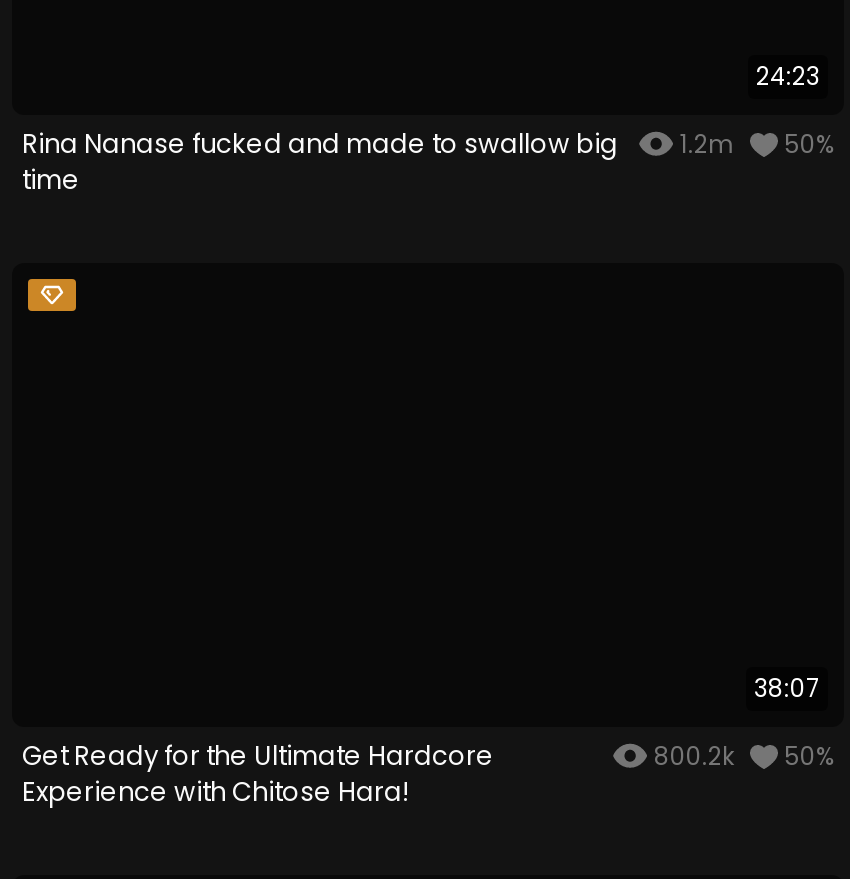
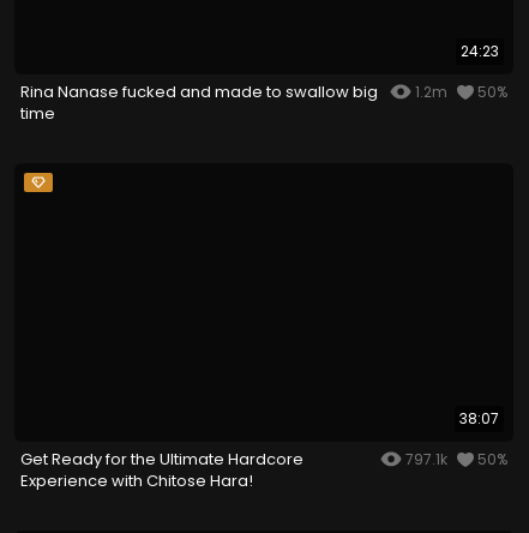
[648,738,834,772] 800.2k 50% -> [402,448,507,469] 797.1k 50%

